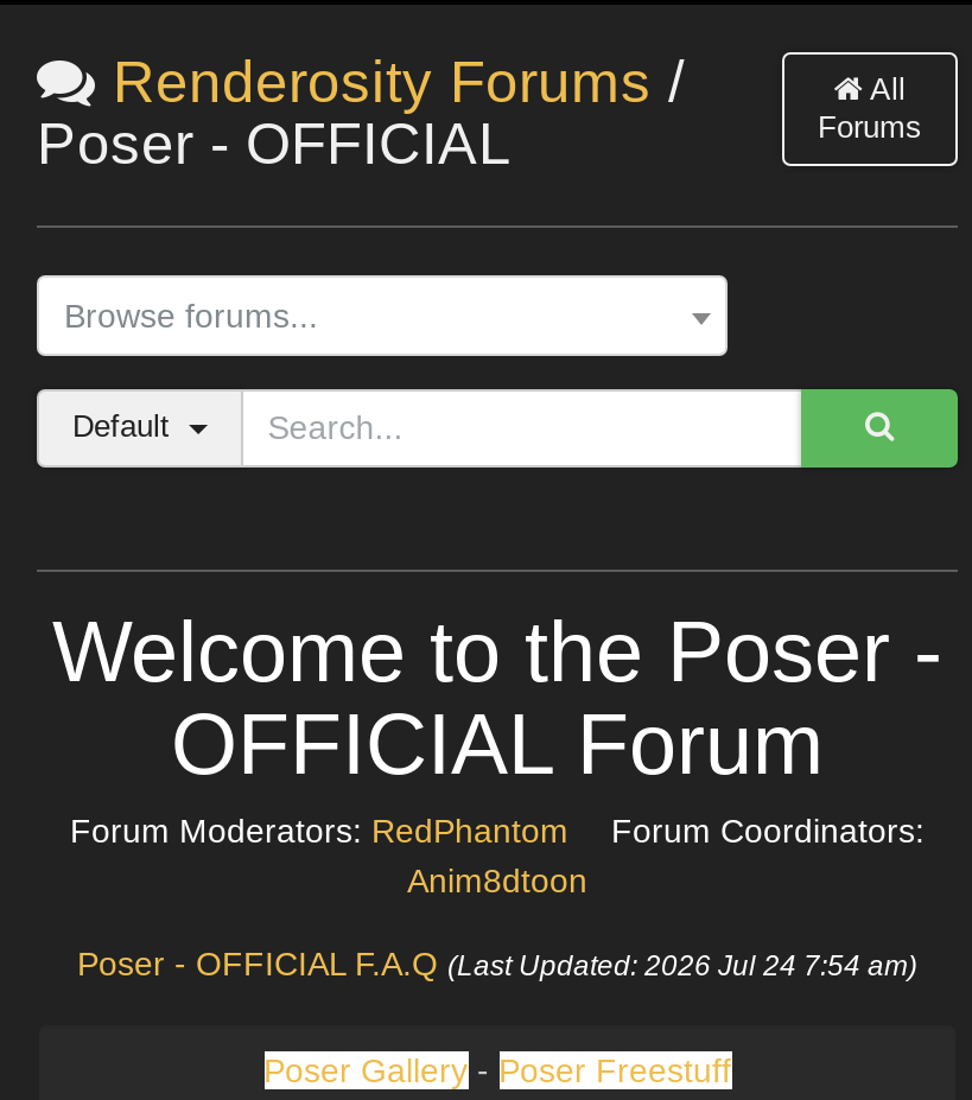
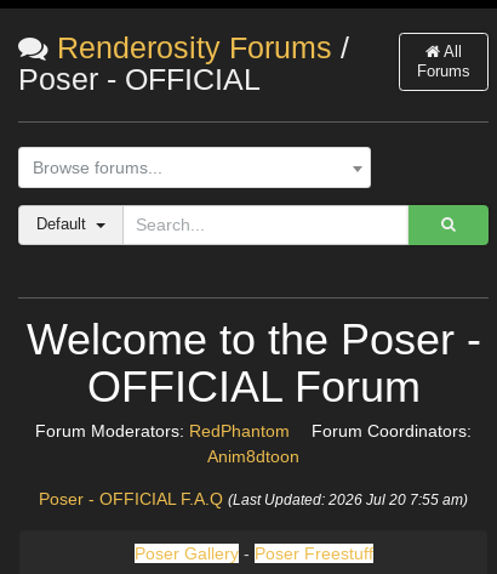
[77,944,917,982] Poser - OFFICIAL F.A.Q (Last Updated: 2026 Jul 24 7:54 am) -> [39,489,468,508] Poser - OFFICIAL F.A.Q (Last Updated: 2026 Jul 20 7:55 am)

